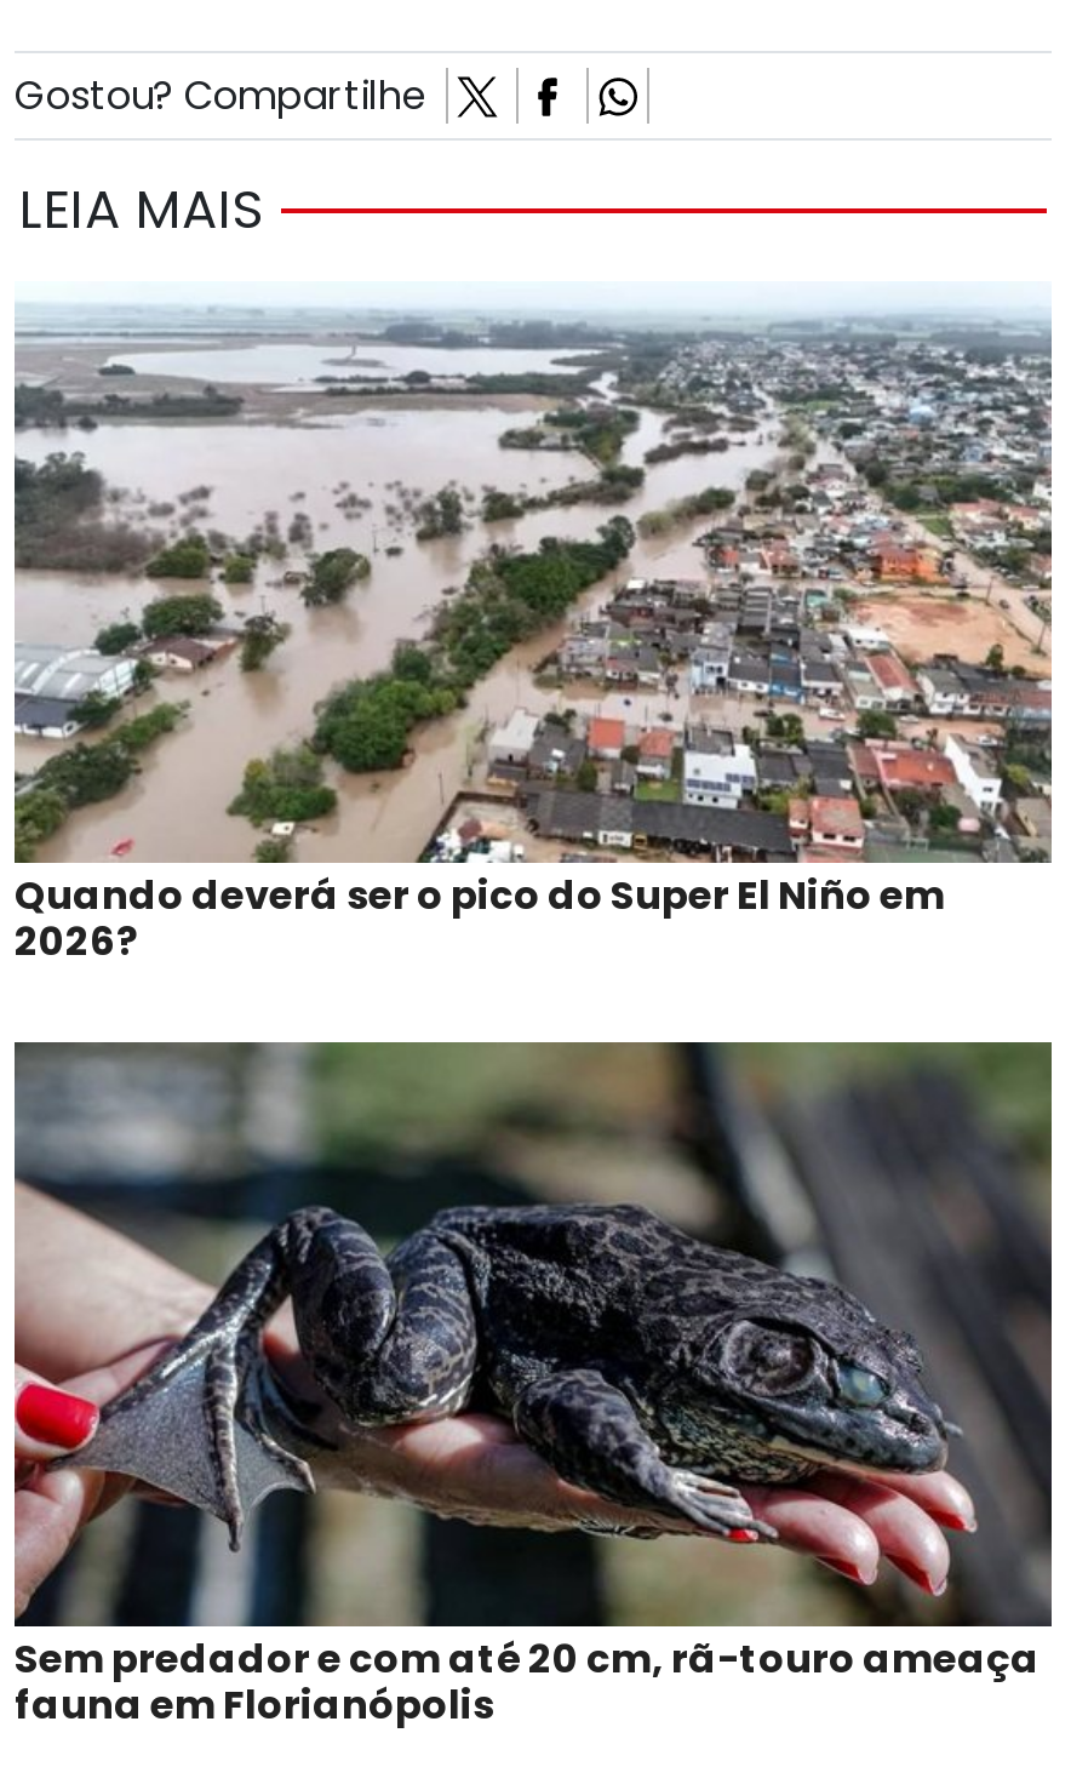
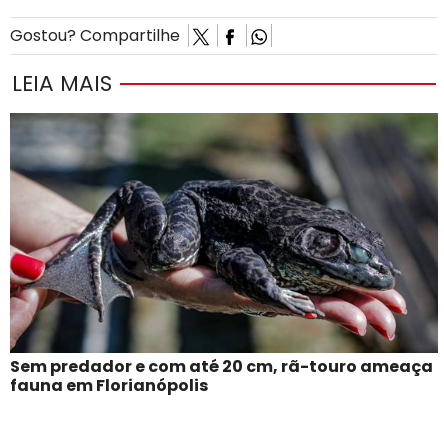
[12,299,1052,970] [image] | Quando deverá ser o pico do Super El Niño em | 2026? -> none

